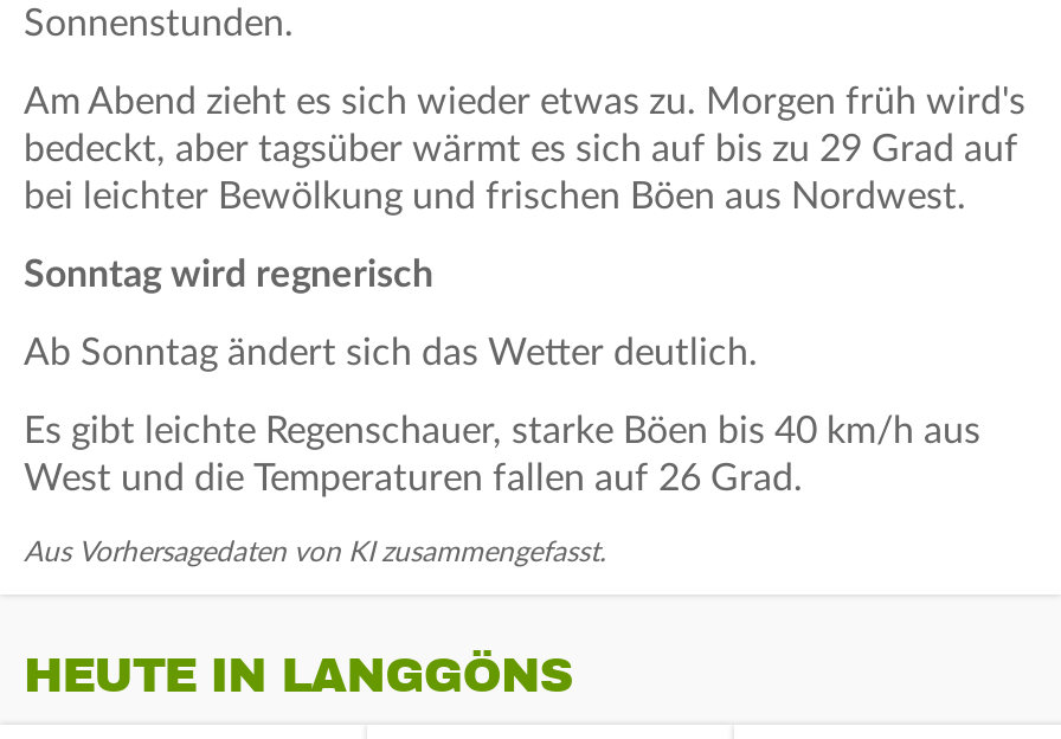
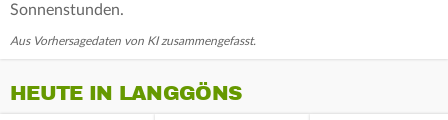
[24,83,1025,497] Am Abend zieht es sich wieder etwas zu. Morgen früh wird's | bedeckt, aber tagsüber wärmt es sich auf bis zu 29 Grad auf | bei leichter Bewölkung und frischen Böen aus Nordwest. | Sonntag wird regnerisch | Ab Sonntag ändert sich das Wetter deutlich. | Es gibt leichte Regenschauer, starke Böen bis 40 km/h aus | West und die Temperaturen fallen auf 26 Grad. -> none

